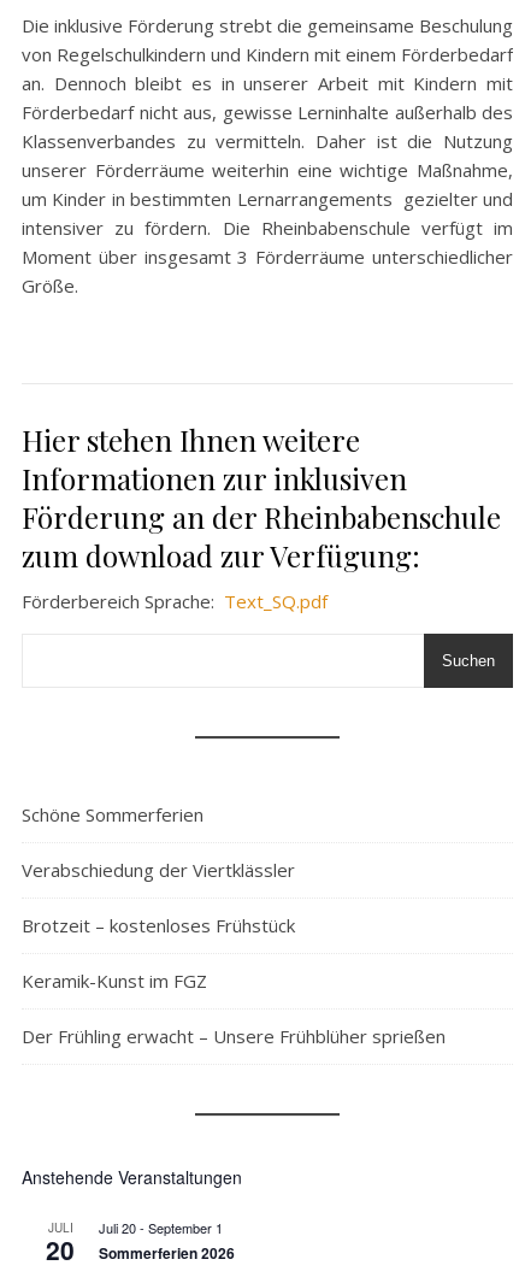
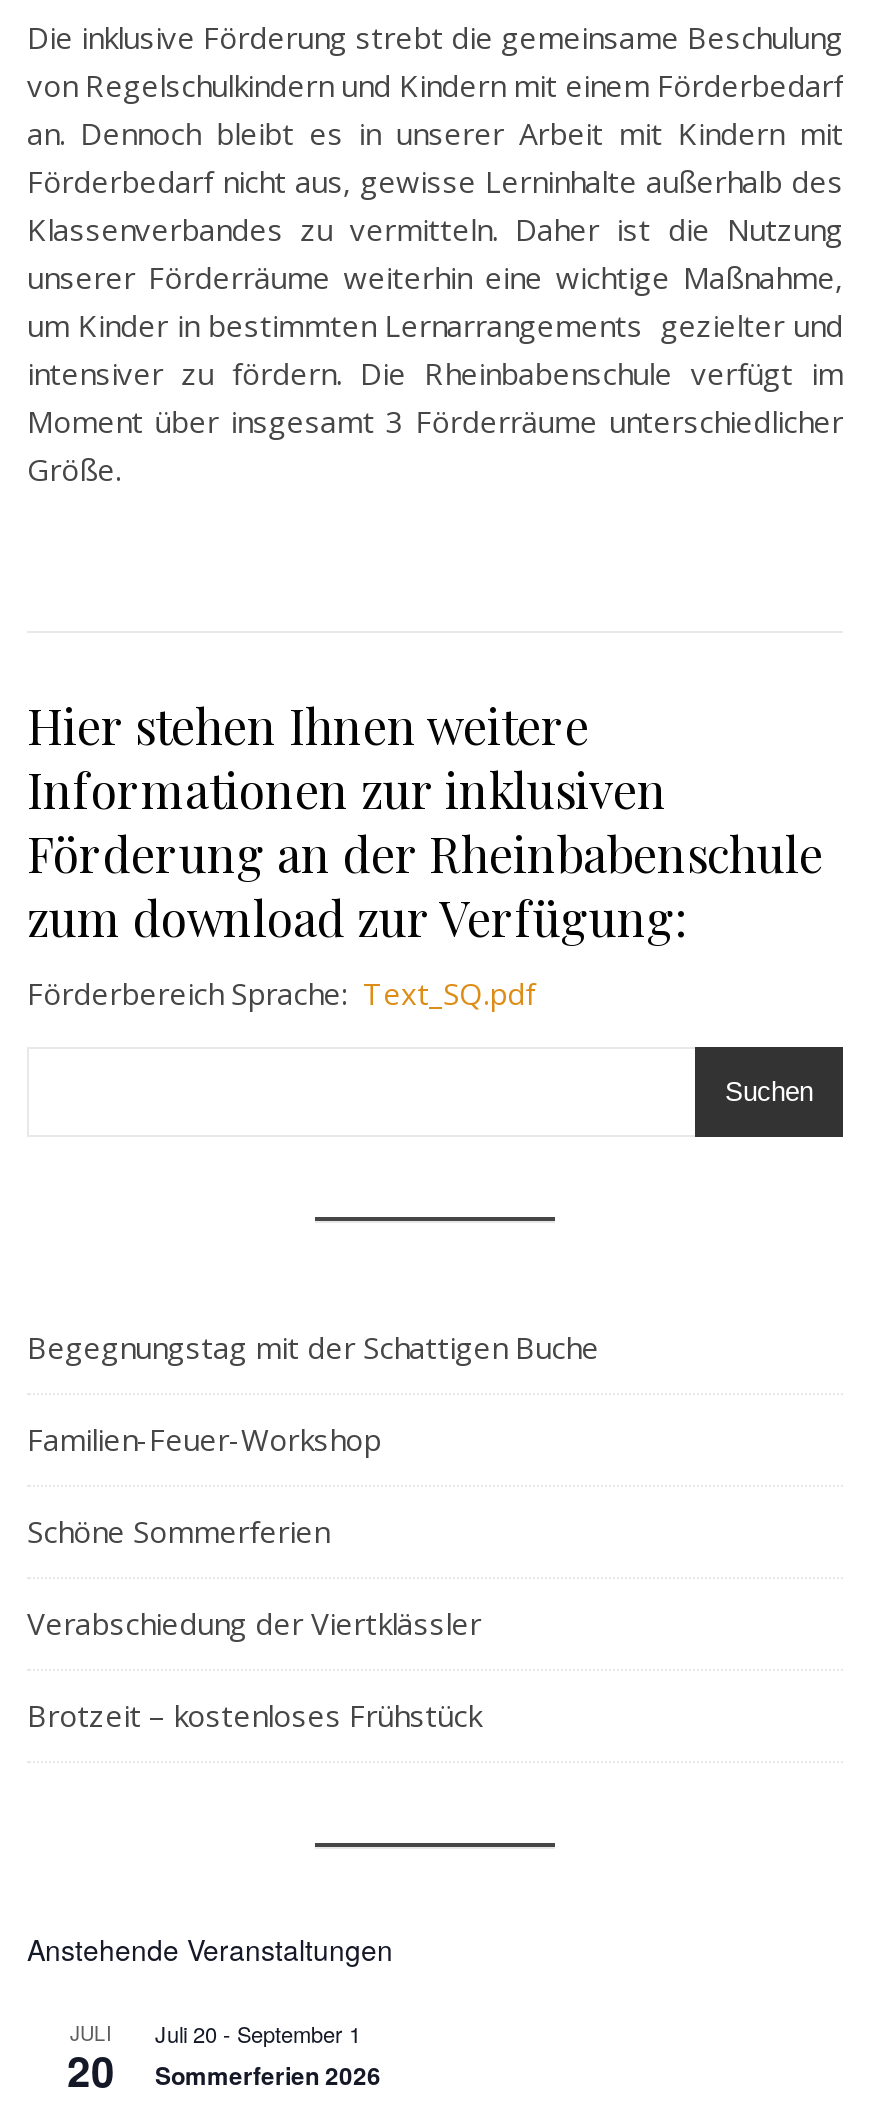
none -> [27,1327,599,1459] Begegnungstag mit der Schattigen Buche | Familien-Feuer-Workshop
moved [22,802,295,937] -> [27,1511,481,1735]: Schöne Sommerferien | Verabschiedung der Viertklässler | Brotzeit – kostenloses Frühstück
[22,969,446,1048] Keramik-Kunst im FGZ | Der Frühling erwacht – Unsere Frühblüher sprießen -> none

